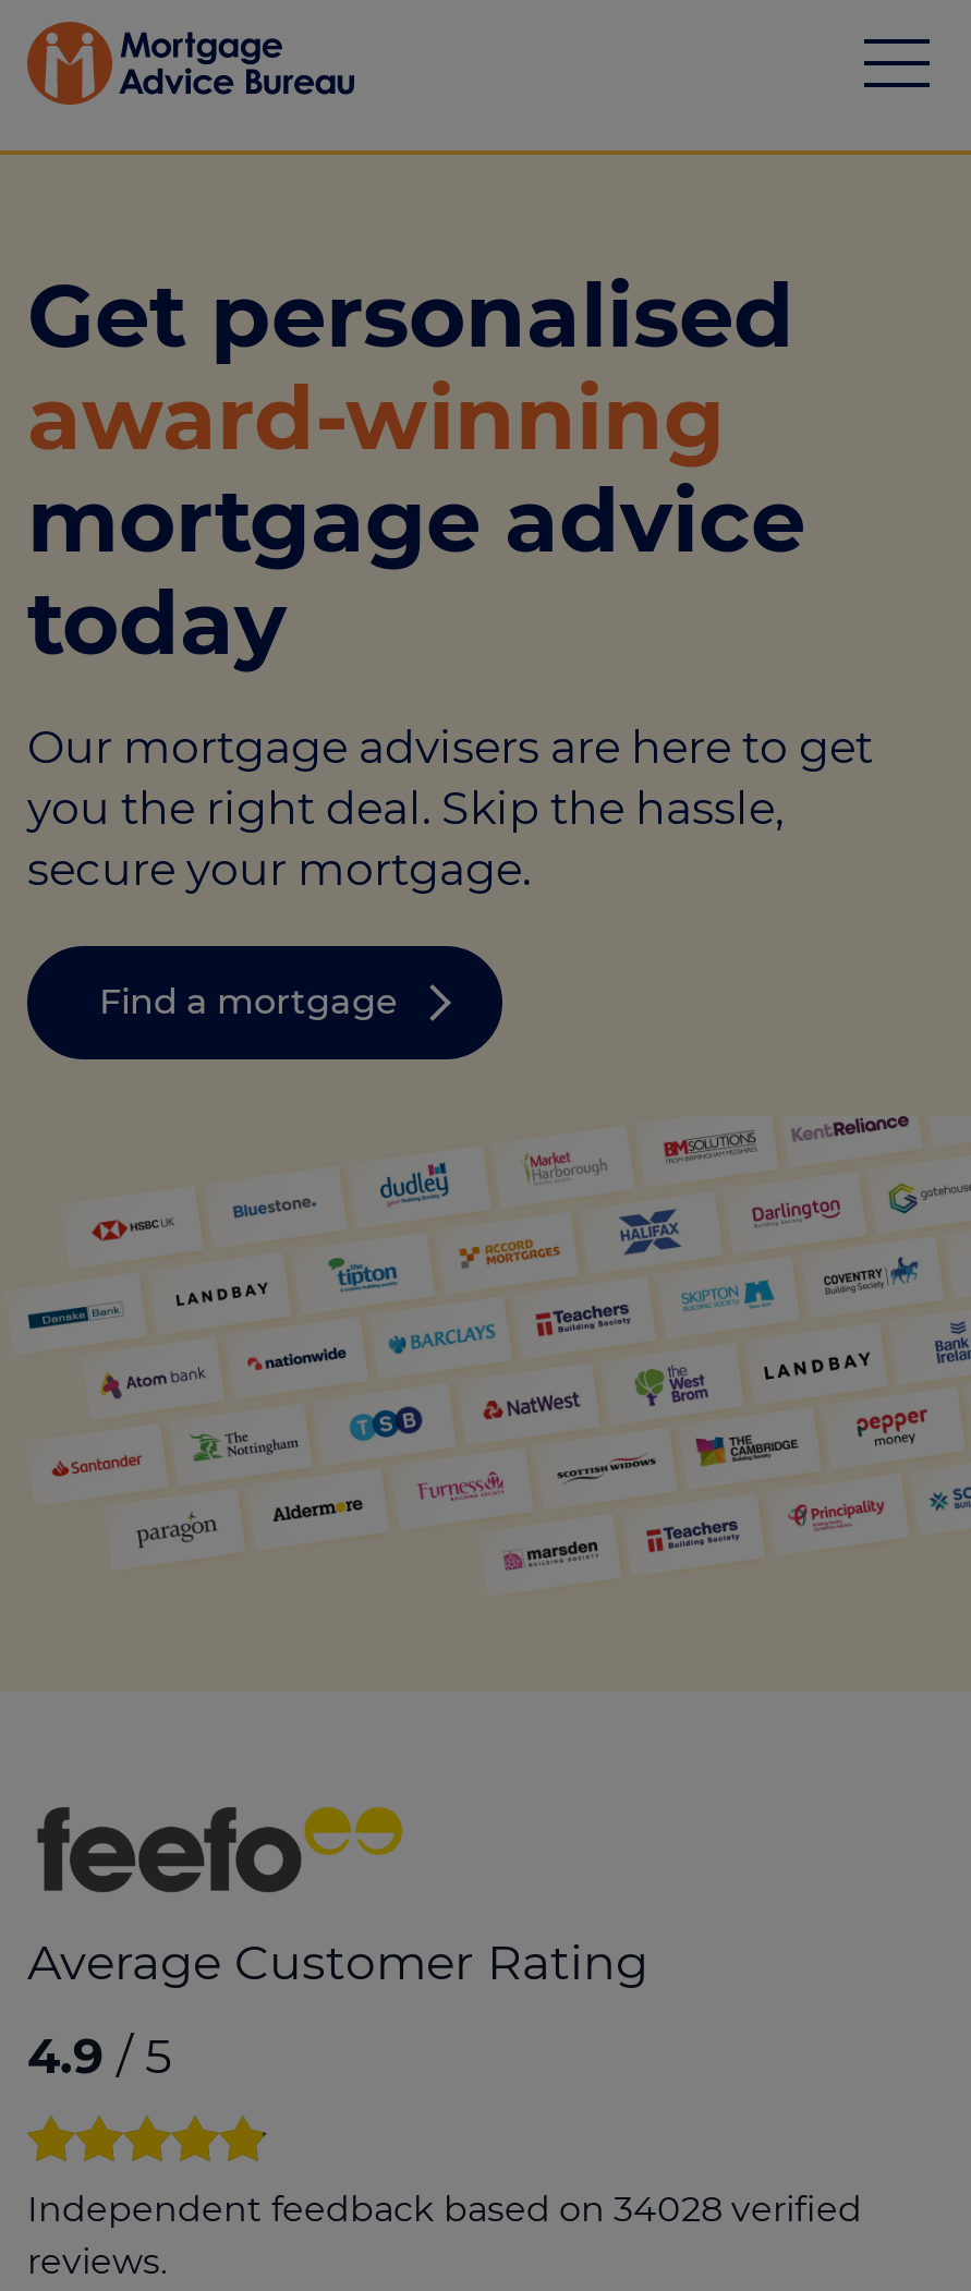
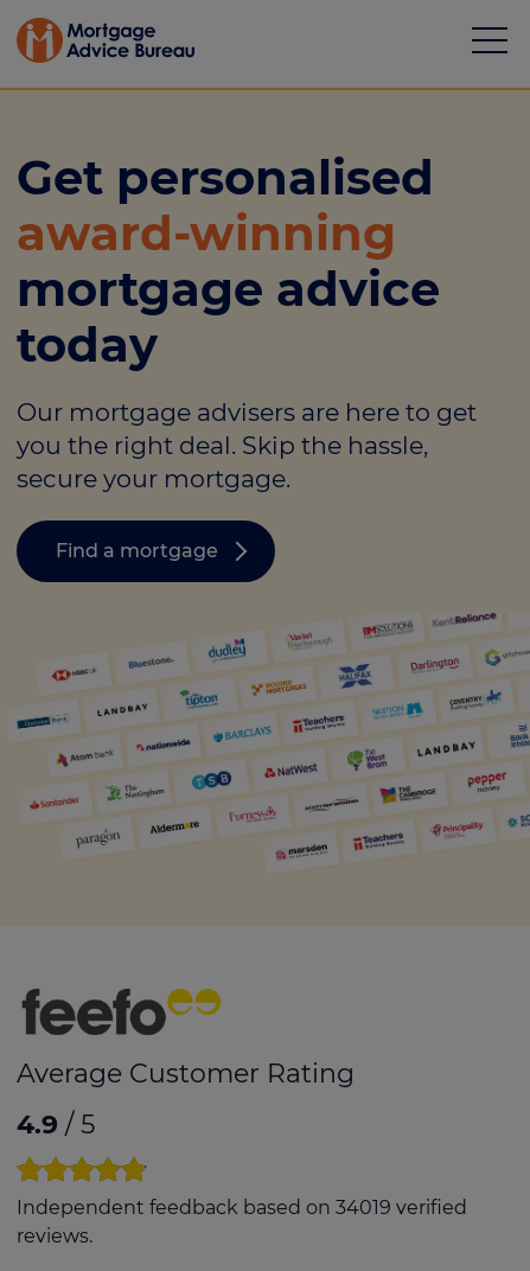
[27,2188,862,2229] Independent feedback based on 34028 verified -> [17,1196,467,1218] Independent feedback based on 34019 verified

